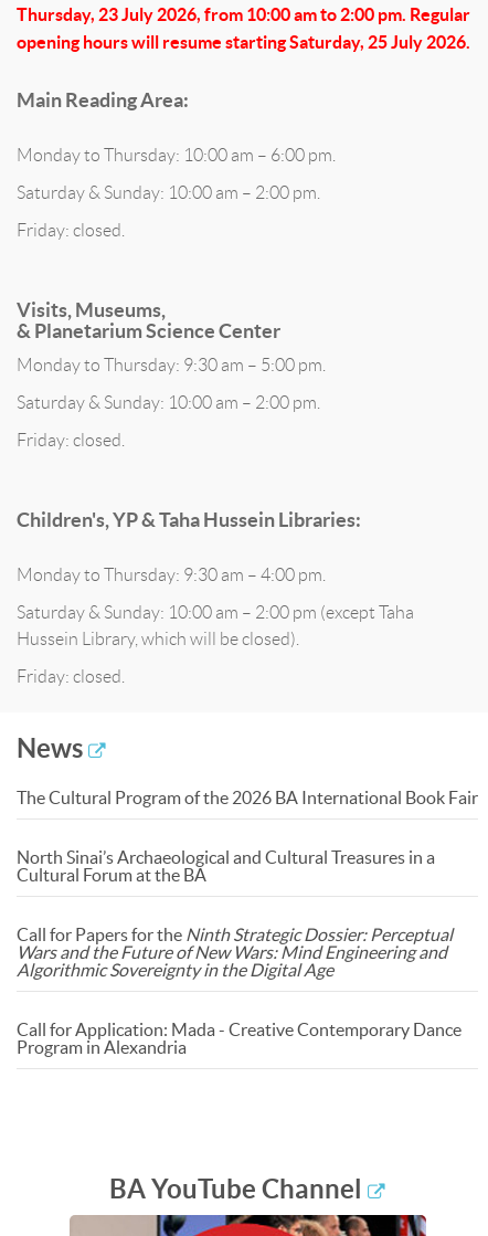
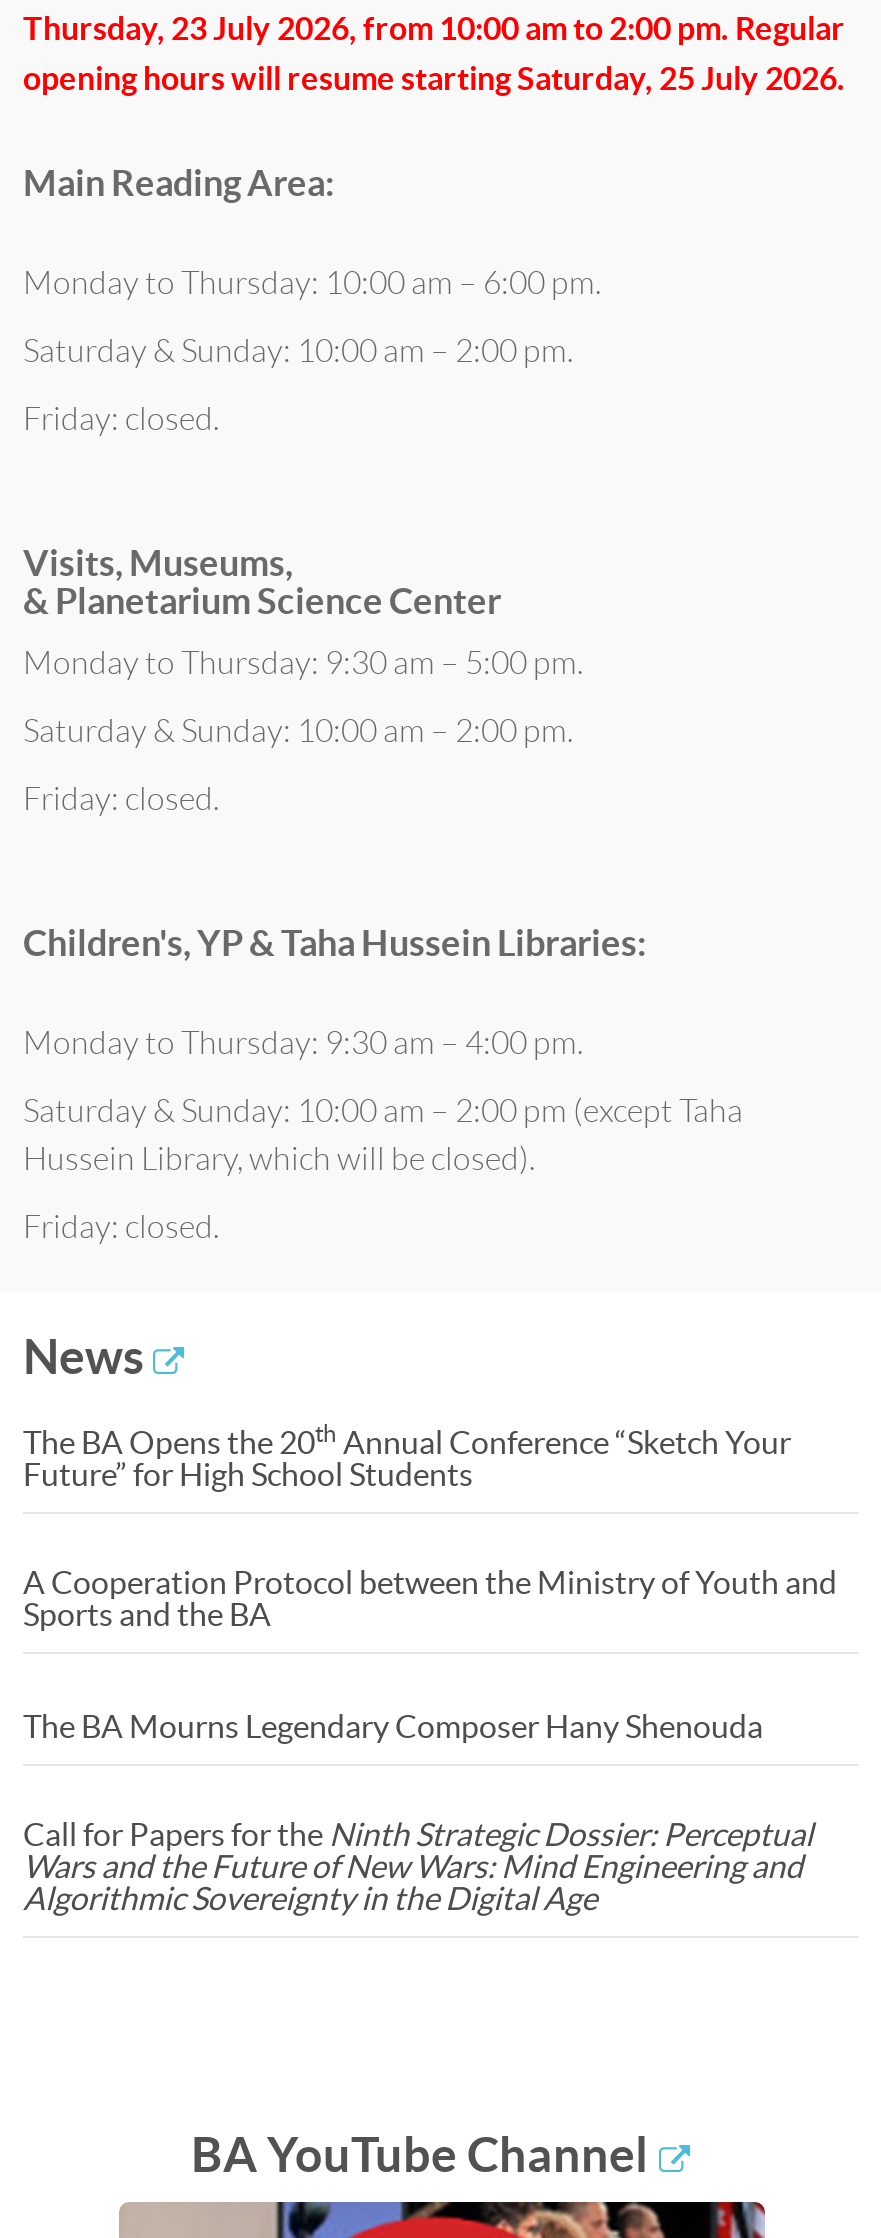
[17,788,478,885] The Cultural Program of the 2026 BA International Book Fair | North Sinai’s Archaeological and Cultural Treasures in a | Cultural Forum at the BA -> [23,1419,837,1743] The BA Opens the 20th Annual Conference “Sketch Your | Future” for High School Students | A Cooperation Protocol between the Ministry of Youth and | Sports and the BA | The BA Mourns Legendary Composer Hany Shenouda
moved [17,925,453,980] -> [23,1815,813,1915]: Call for Papers for the Ninth Strategic Dossier: Perceptual | Wars and the Future of New Wars: Mind Engineering and | Algorithmic Sovereignty in the Digital Age
[17,1020,462,1058] Call for Application: Mada - Creative Contemporary Dance | Program in Alexandria -> none

